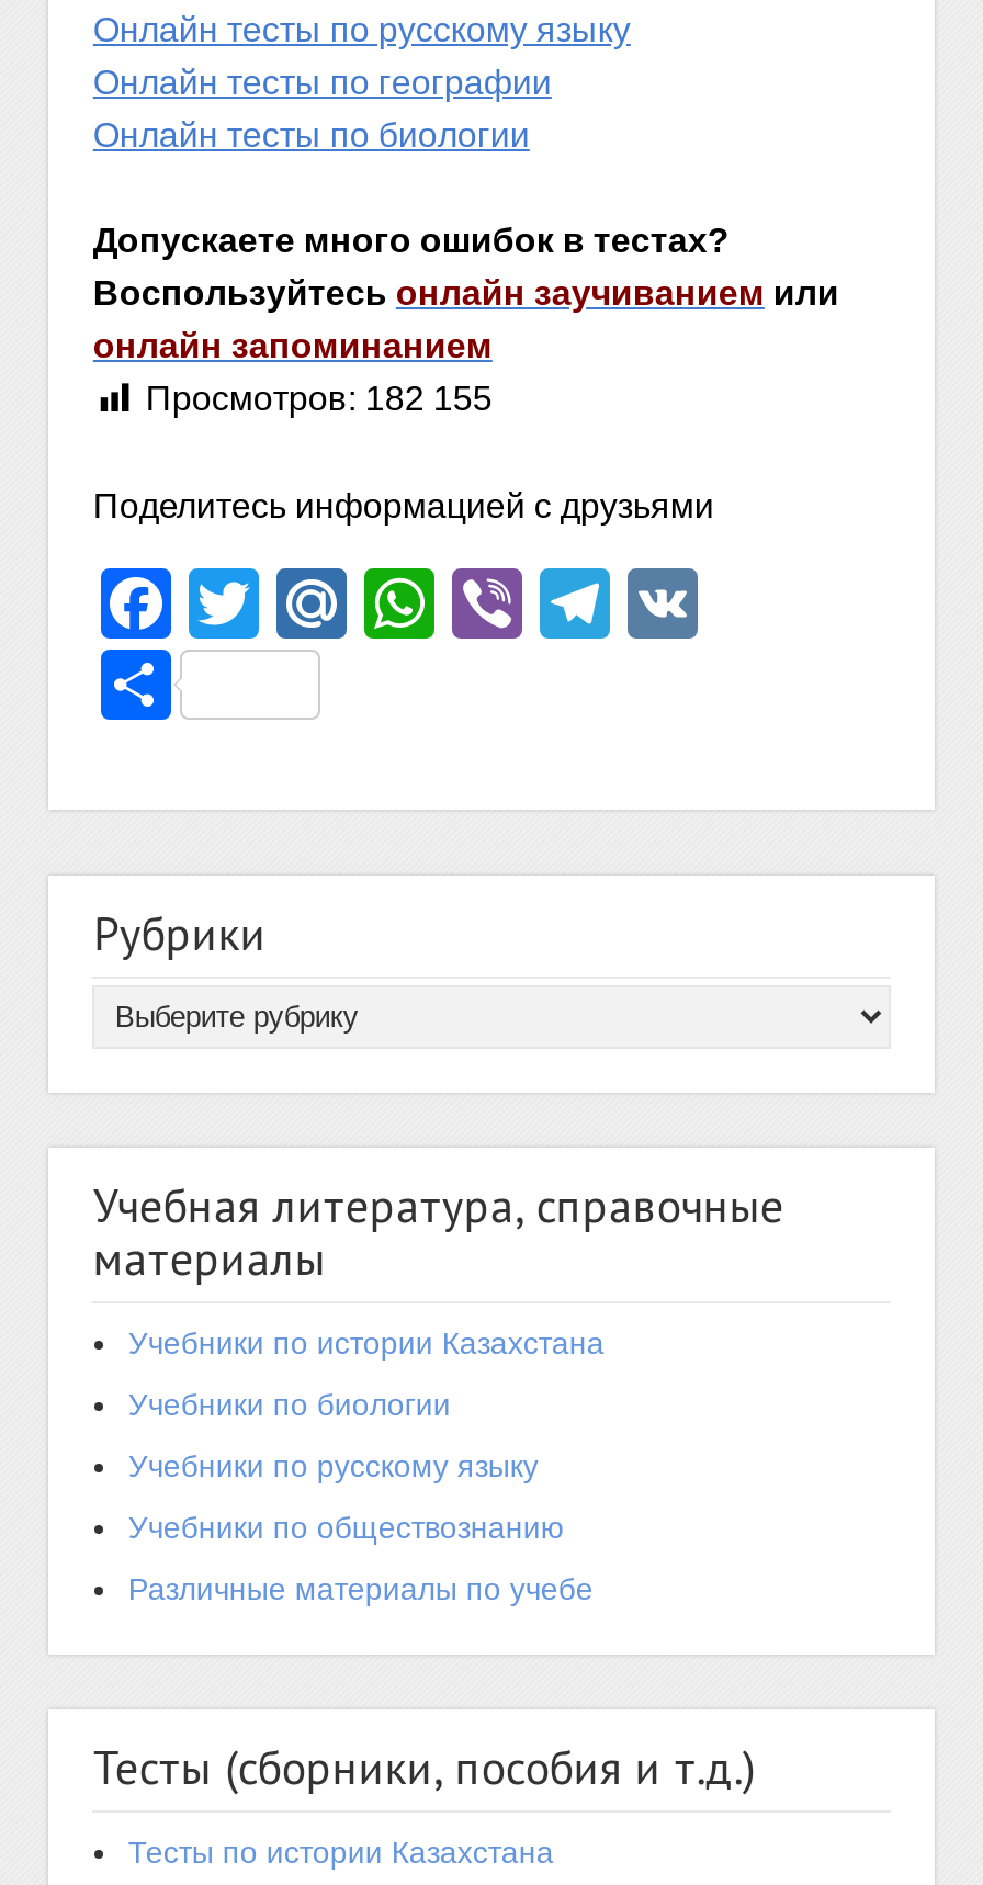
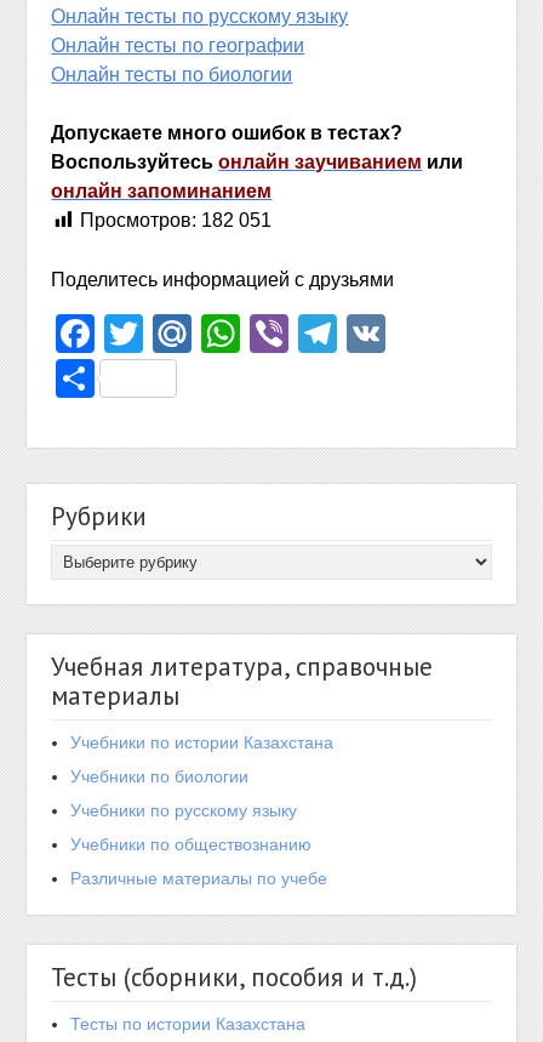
[146,380,492,417] Просмотров: 182 155 -> [80,210,272,230] Просмотров: 182 051

